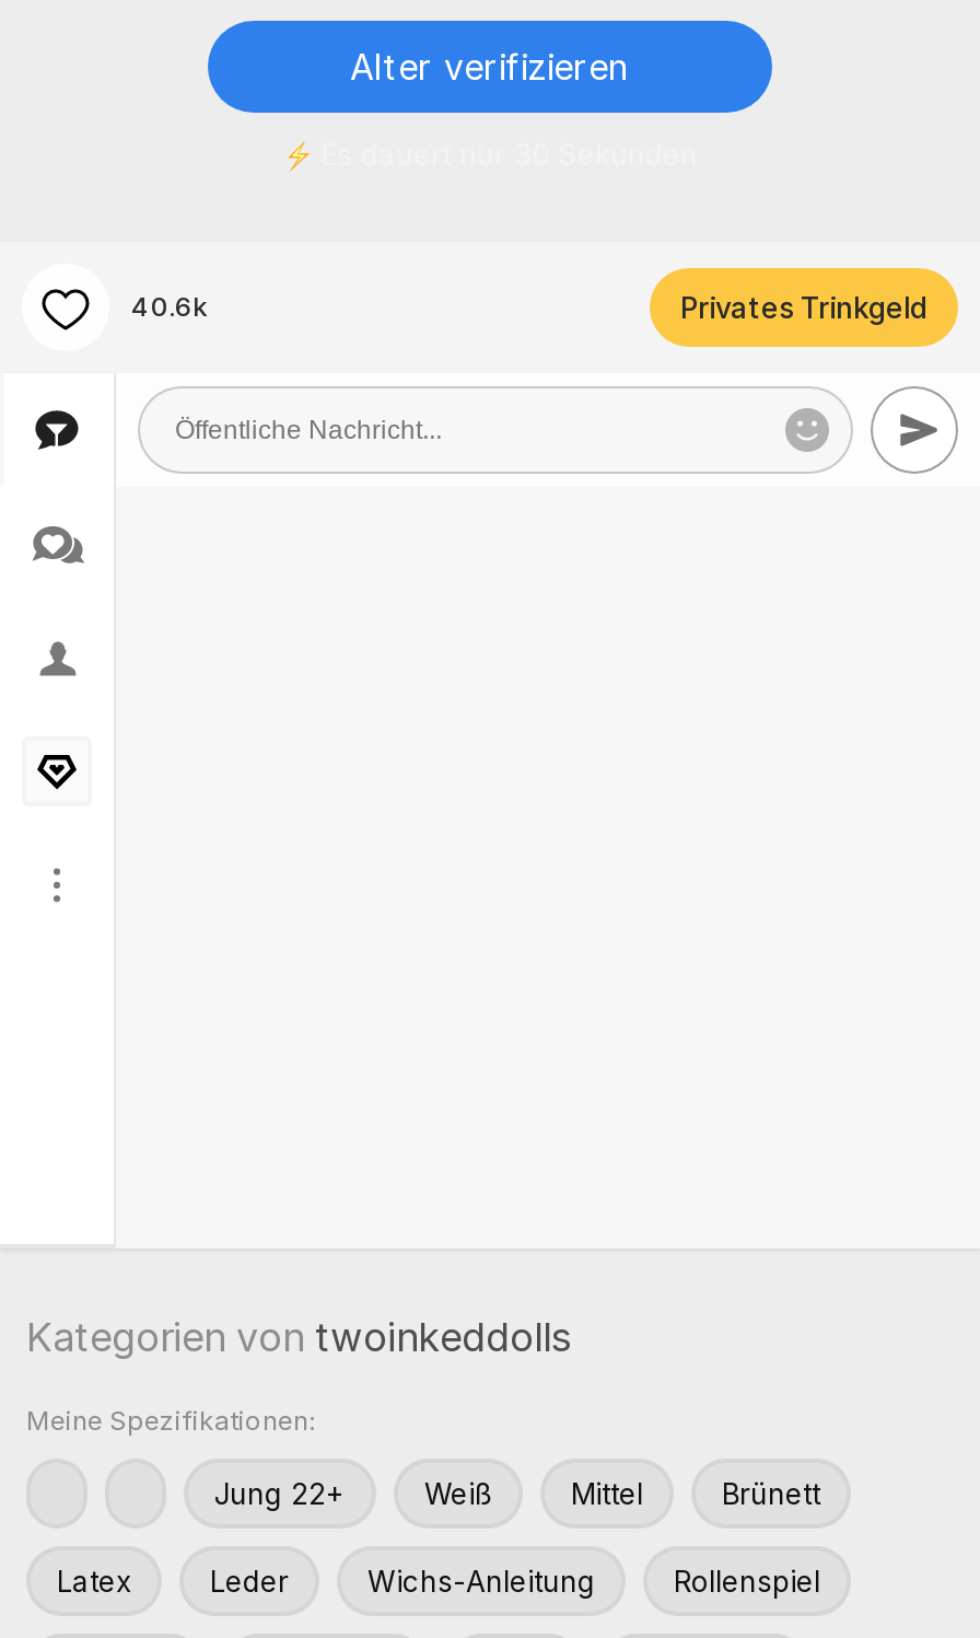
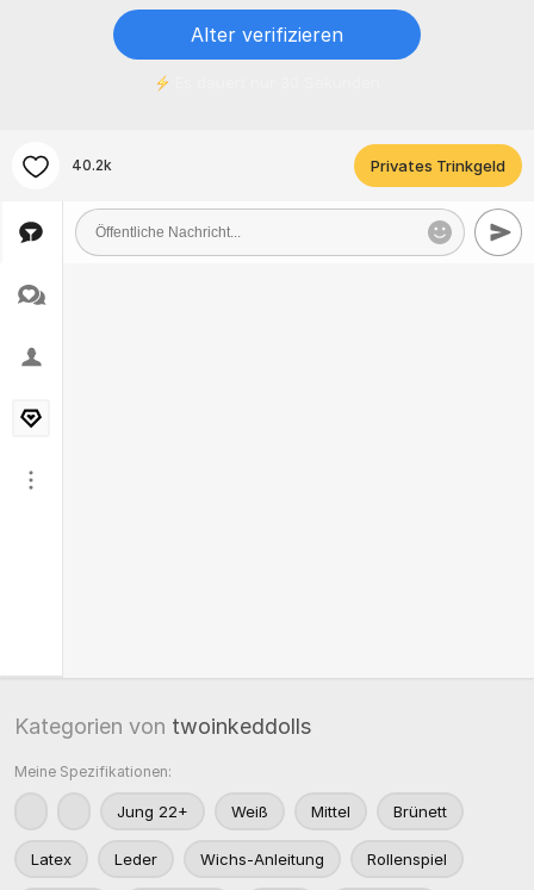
[131,290,208,323] 40.6k -> [72,156,112,174] 40.2k

